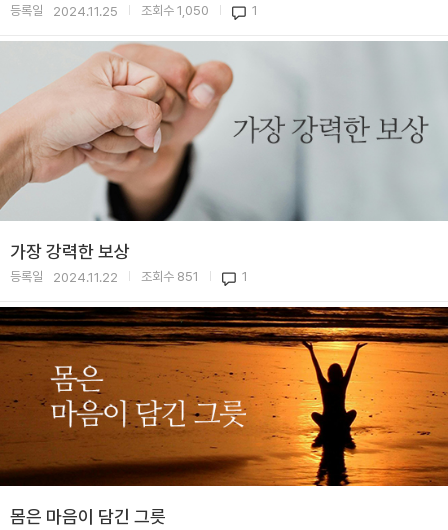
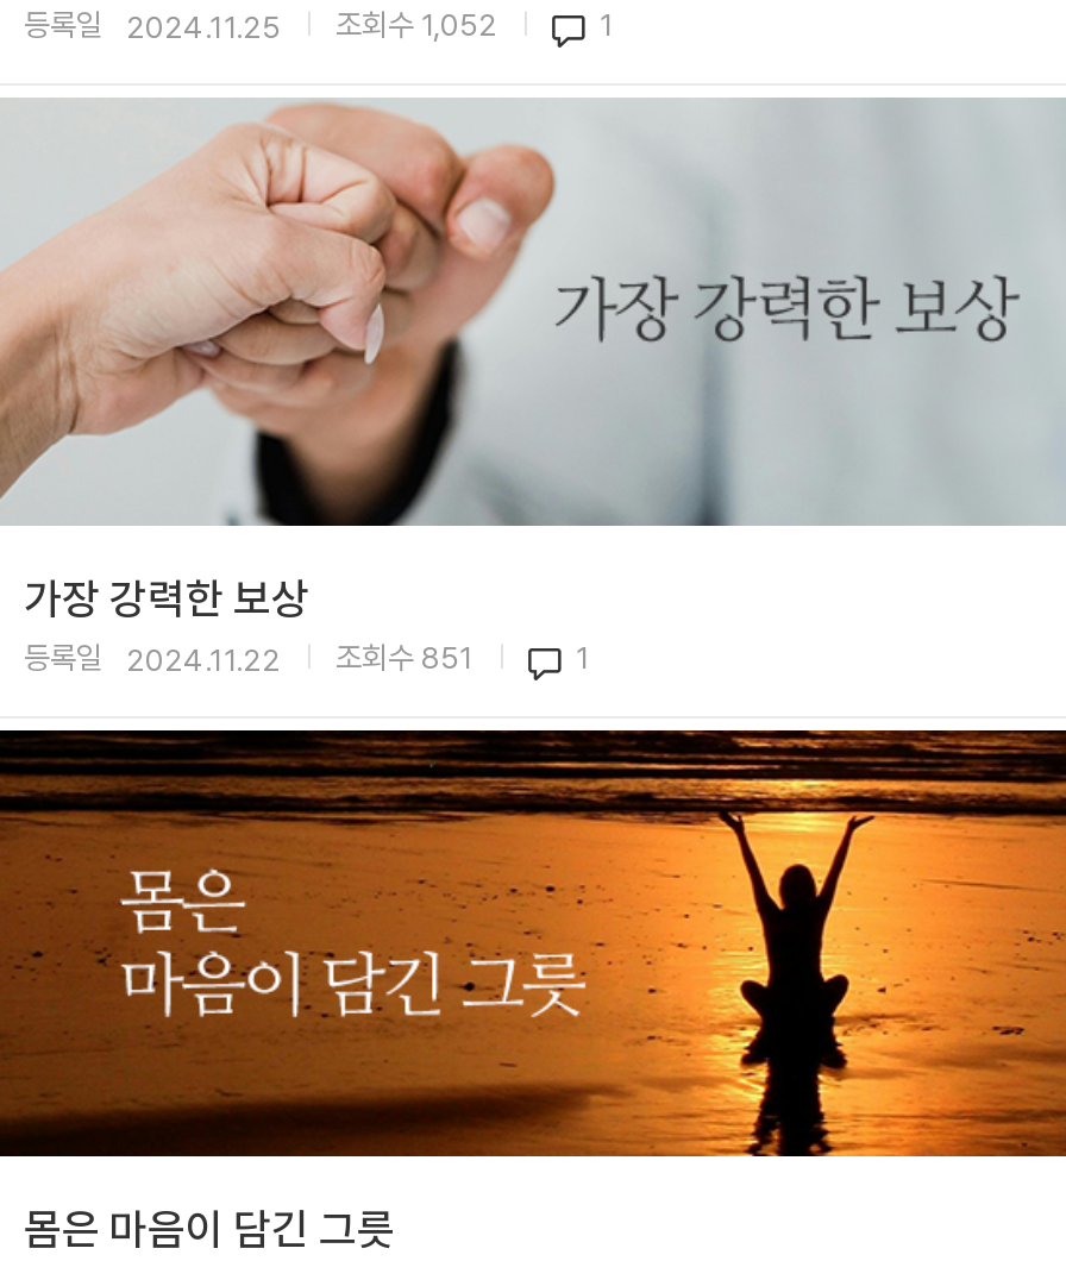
[141,3,209,18] 조회수 1,050 -> [336,8,497,44] 조회수 1,052

